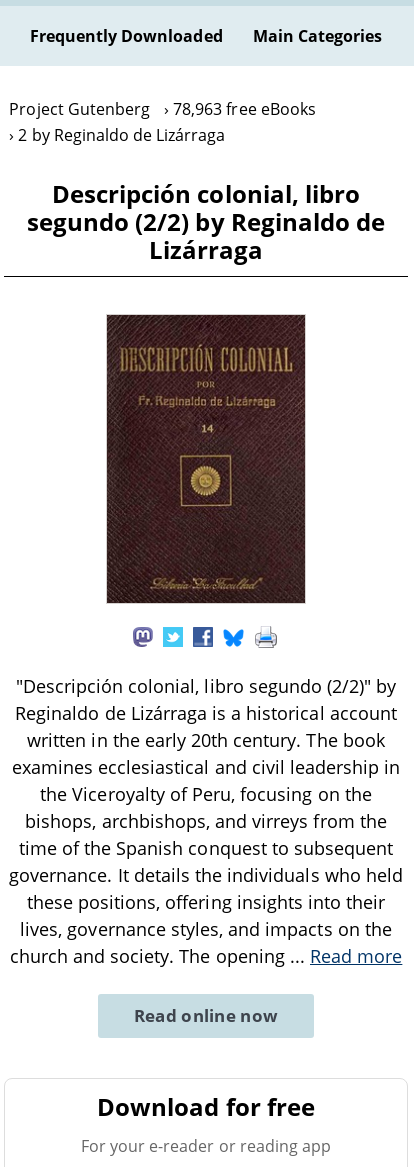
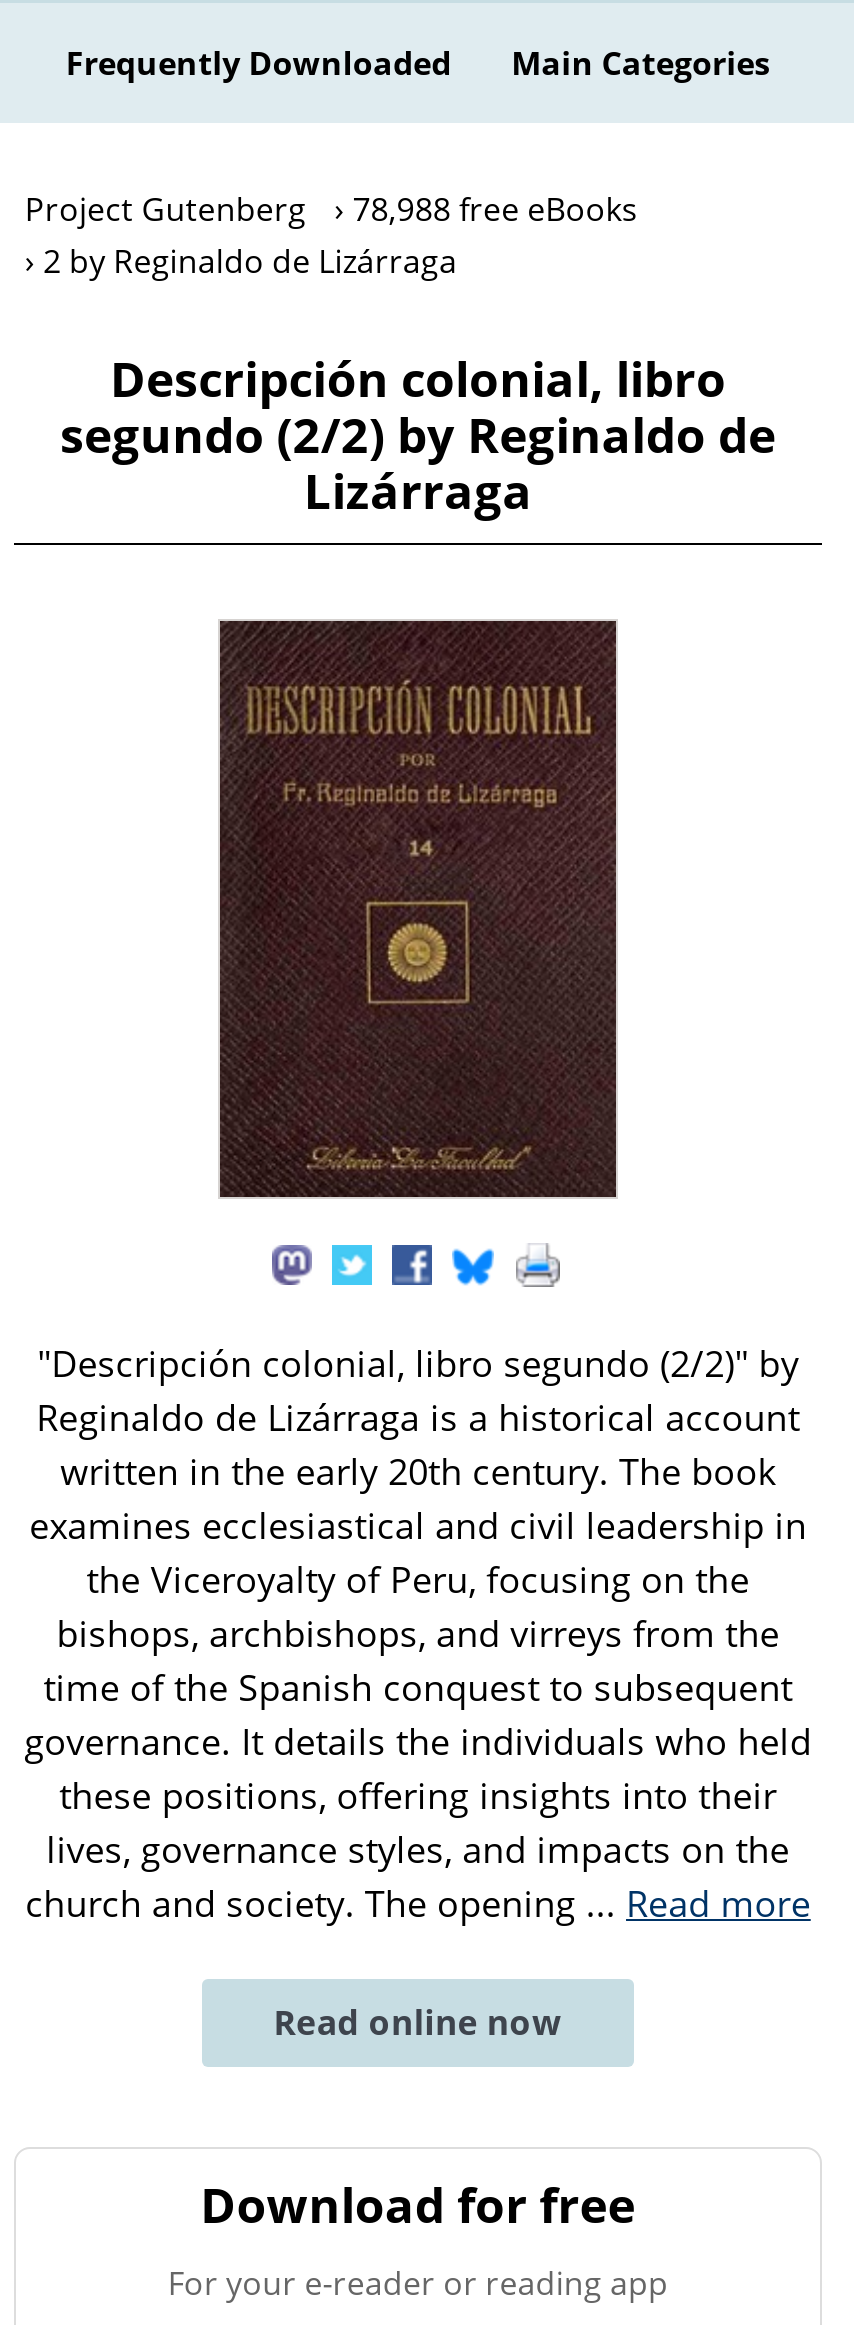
[9,98,316,120] Project Gutenberg 78,963 free eBooks -> [25,187,638,231] Project Gutenberg 78,988 free eBooks

